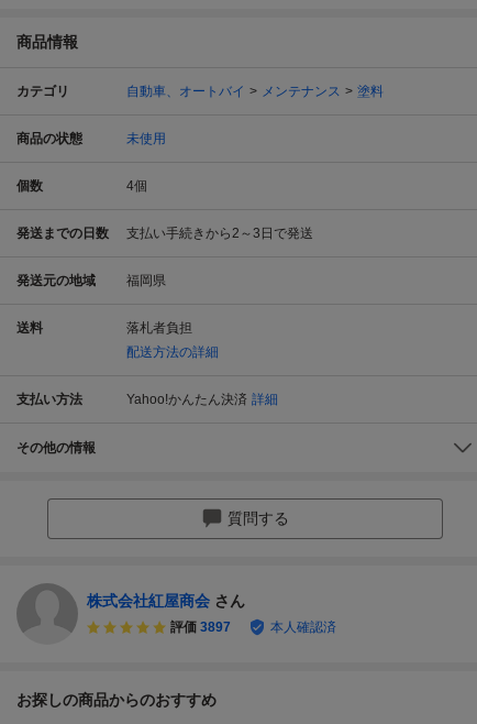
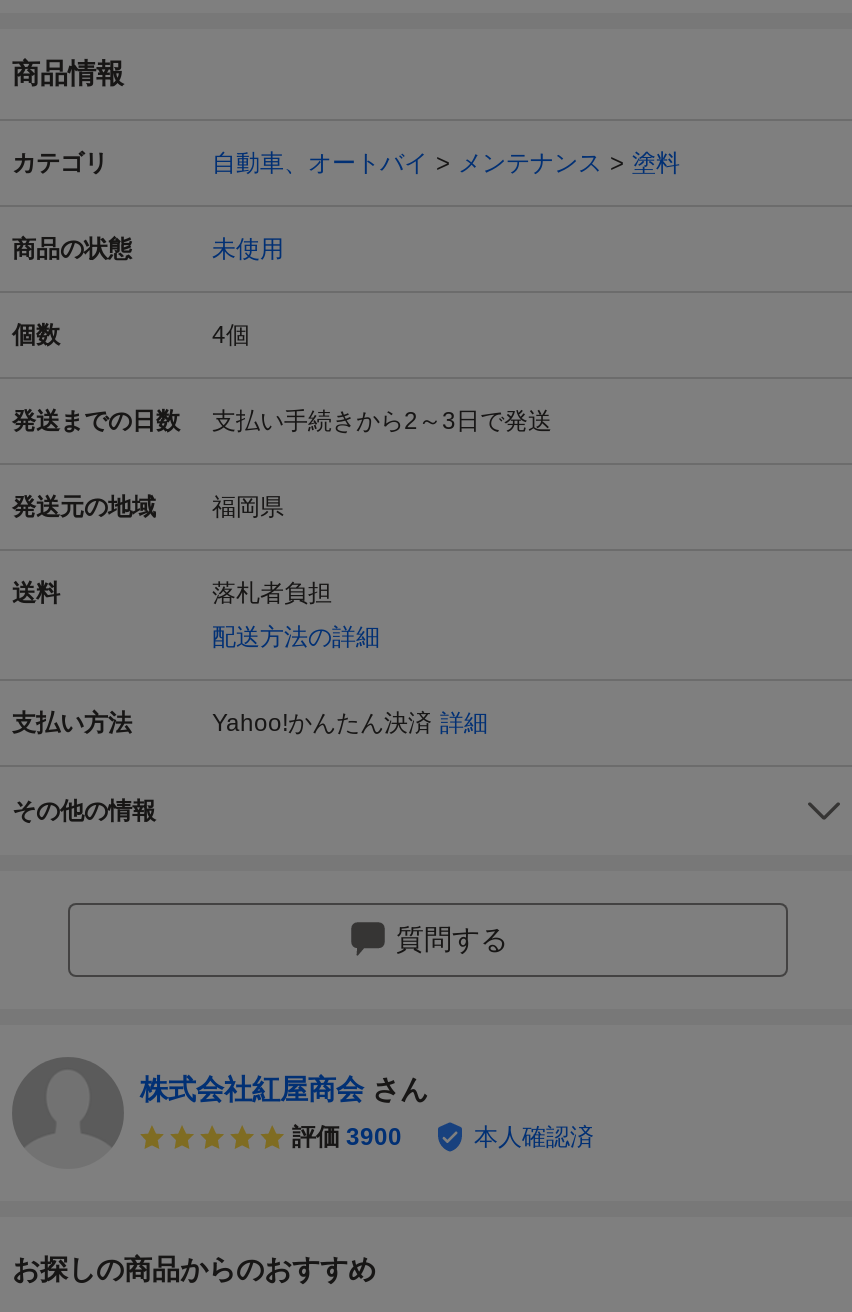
[170,620,231,635] 評価 3897 -> [292,1124,402,1152] 評価 3900

